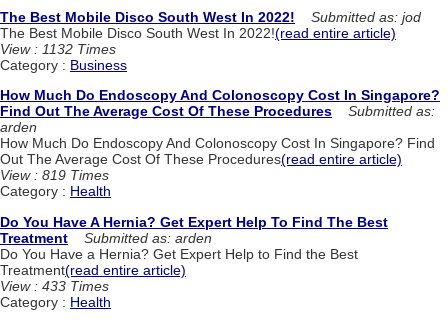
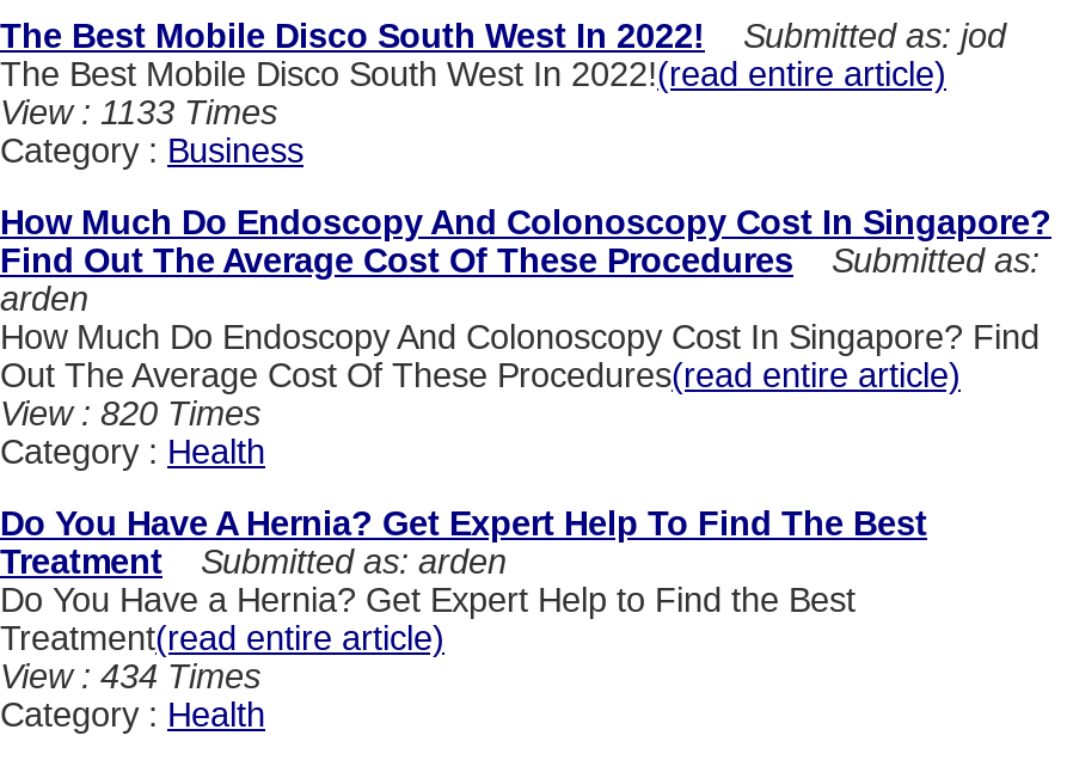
[0,41,116,57] View : 1132 Times -> [0,93,277,131] View : 1133 Times
[0,167,109,183] View : 819 Times -> [0,395,260,433] View : 820 Times
[0,278,109,294] View : 433 Times -> [0,659,260,697] View : 434 Times

